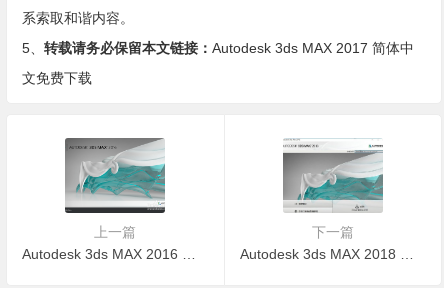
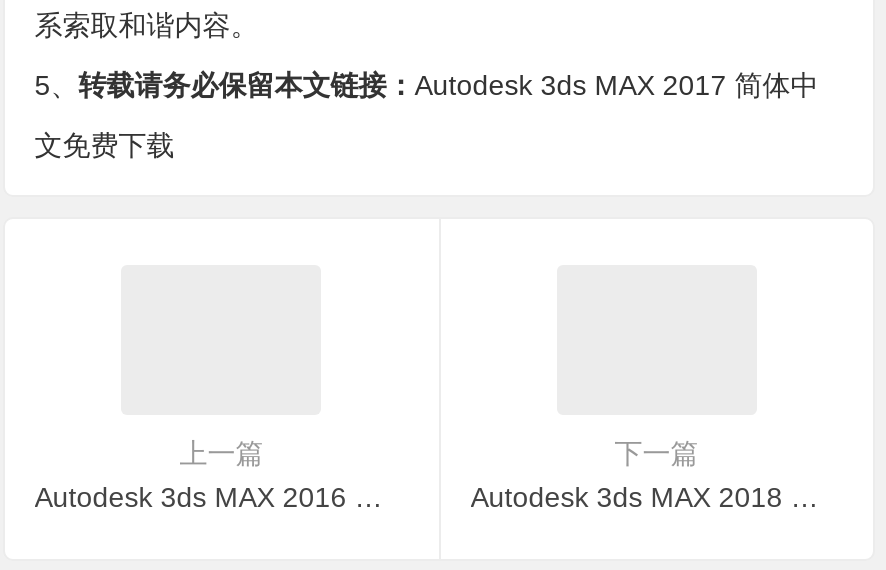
[64,137,166,214] [image] -> none
[282,139,384,213] [image] -> none

